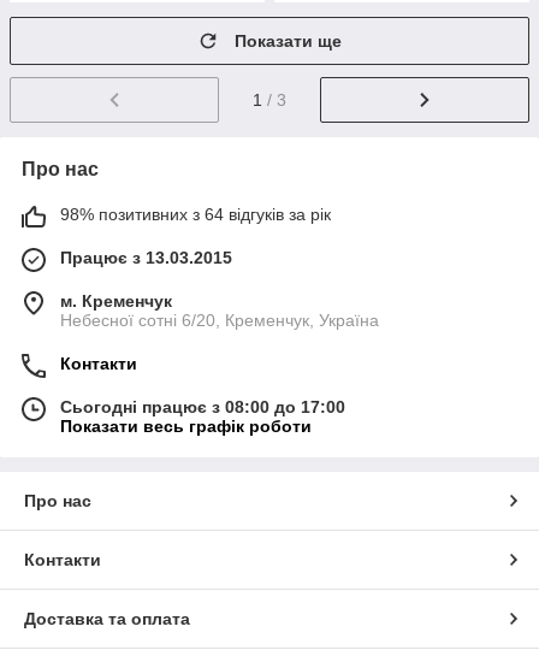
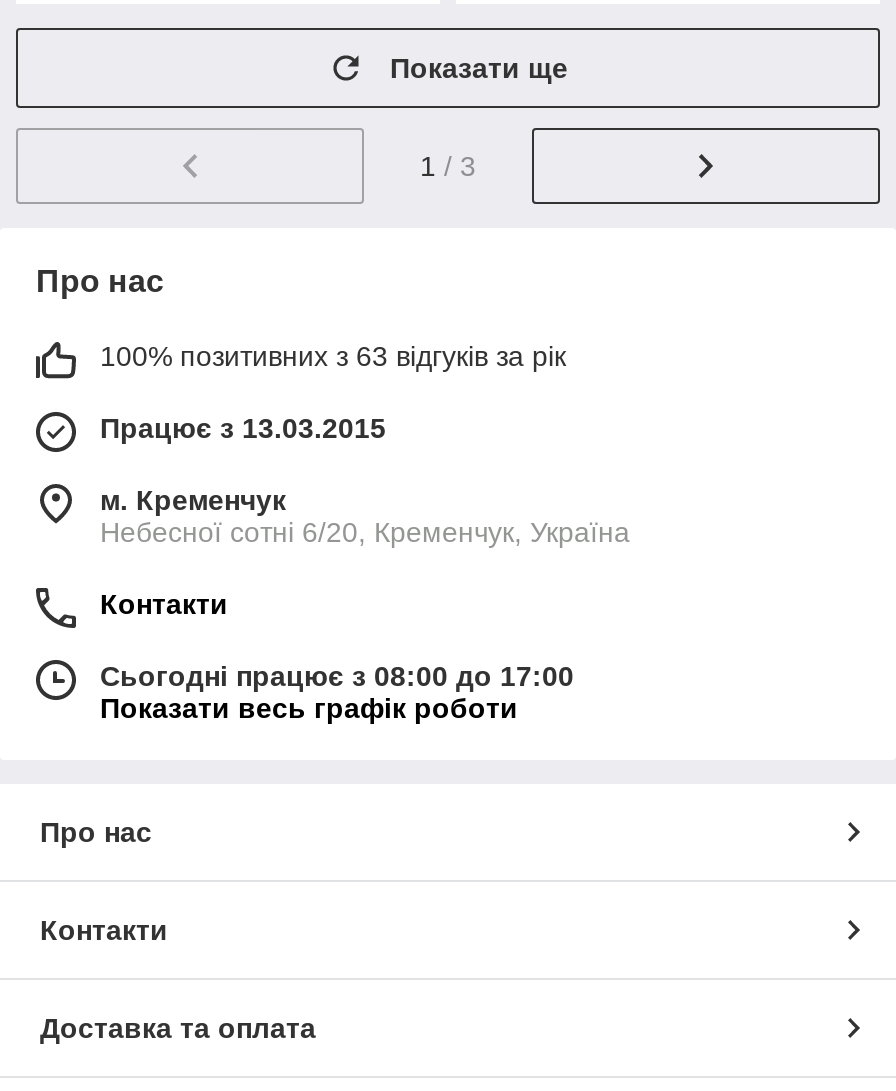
[60,205,331,224] 98% позитивних з 64 відгуків за рік -> [100,340,566,372] 100% позитивних з 63 відгуків за рік

